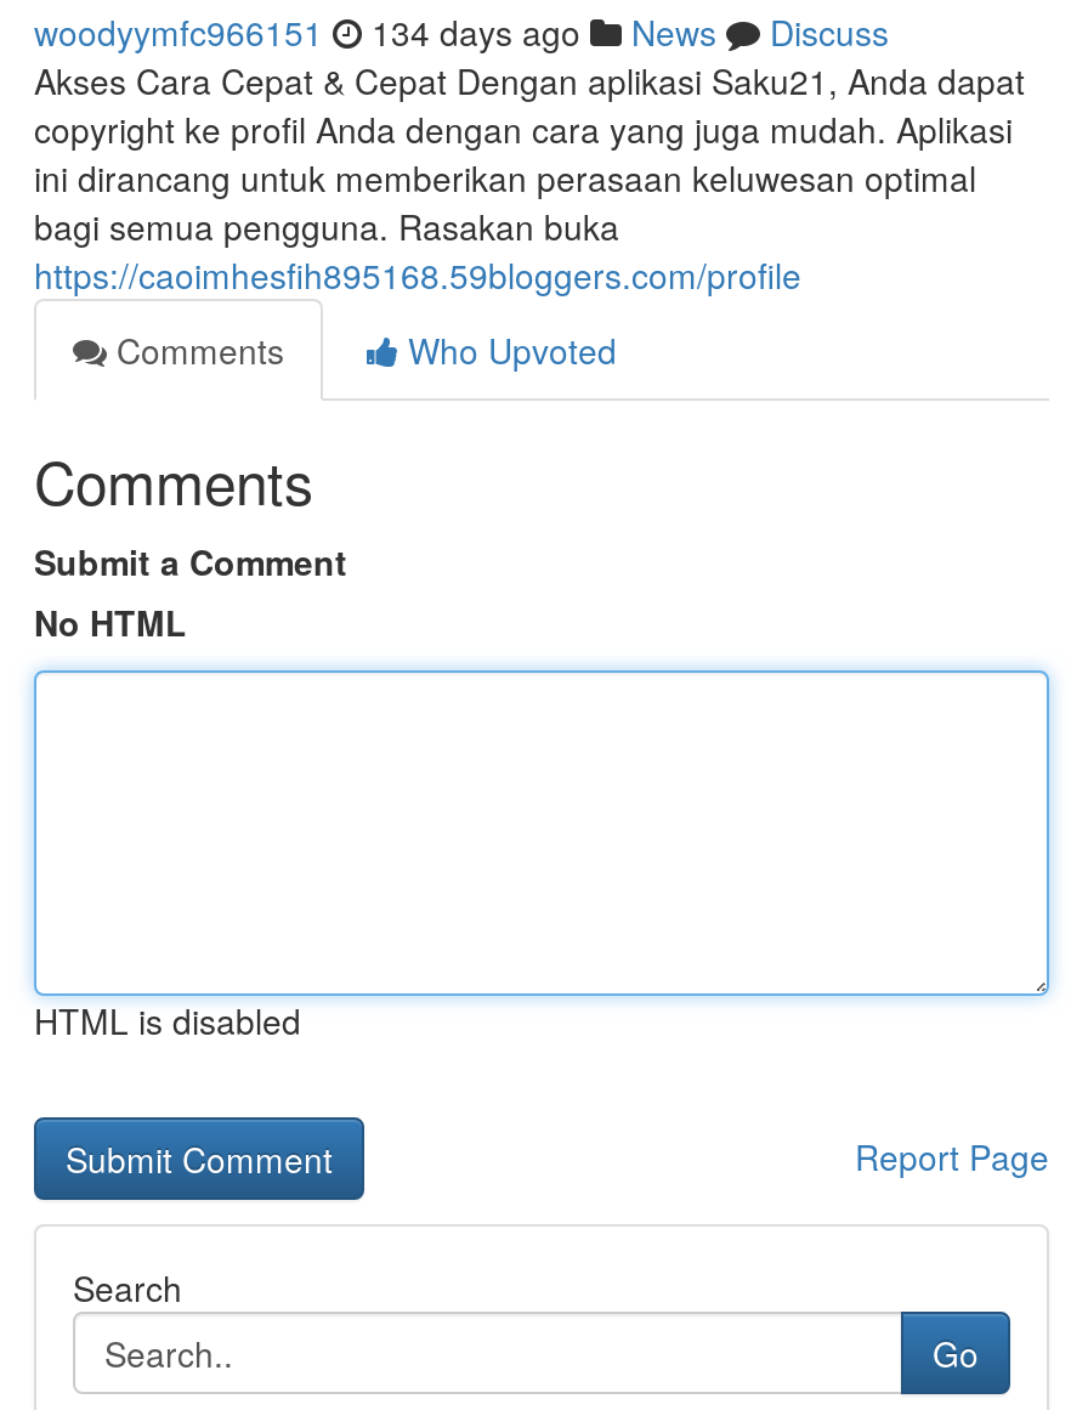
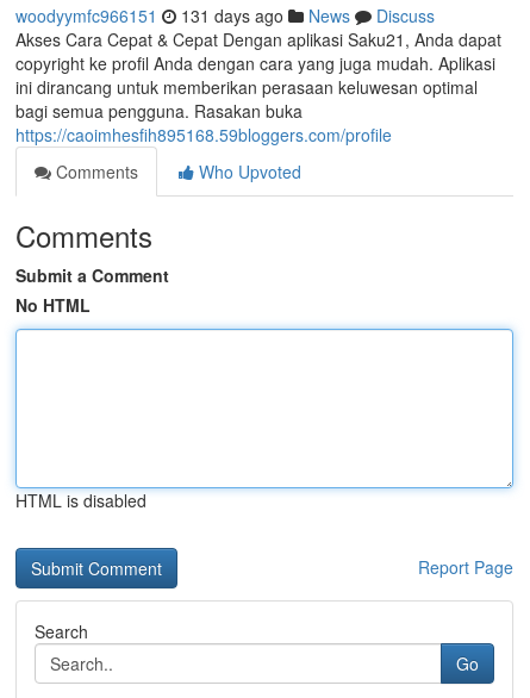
[34,7,889,56] woodyymfc966151 134 days ago News Discuss -> [15,4,435,27] woodyymfc966151 131 days ago News Discuss

